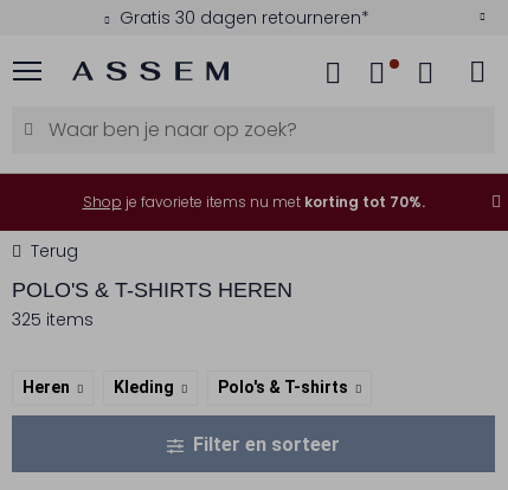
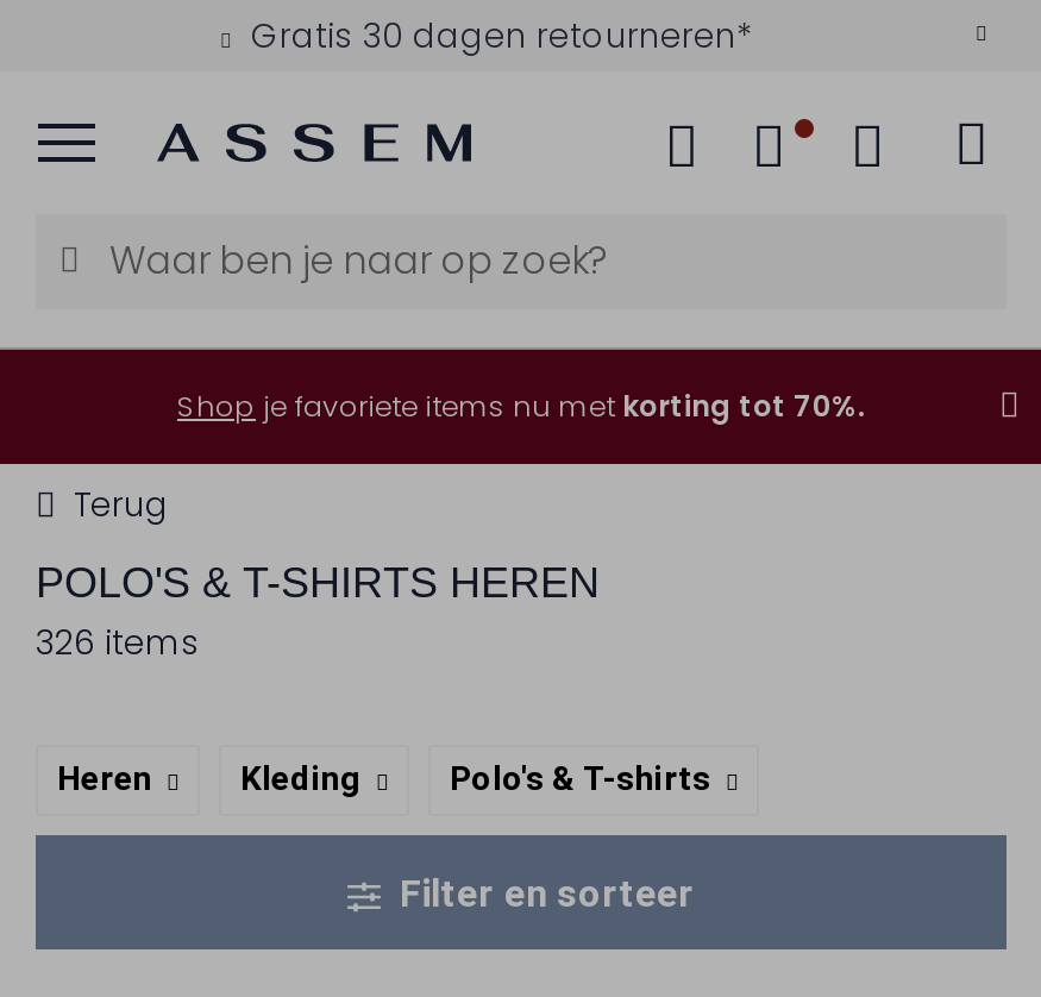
[12,308,94,331] 325 items -> [36,619,200,666] 326 items

